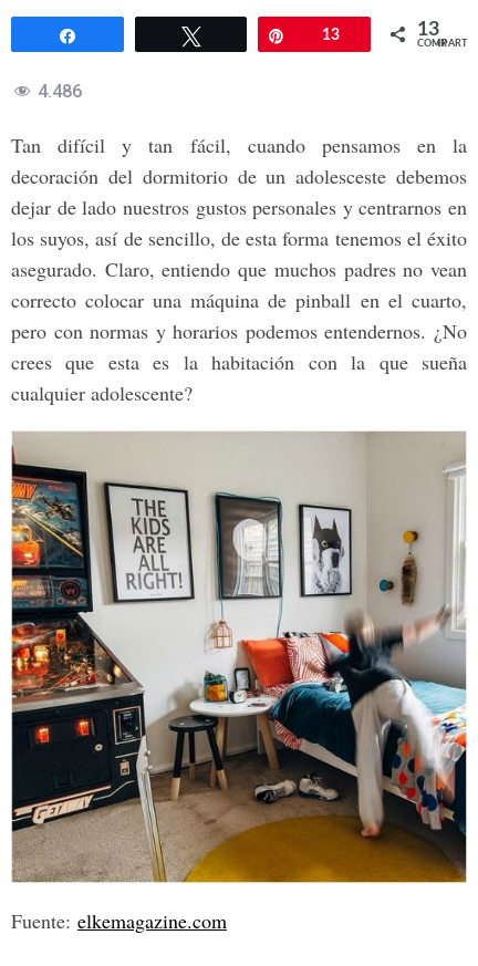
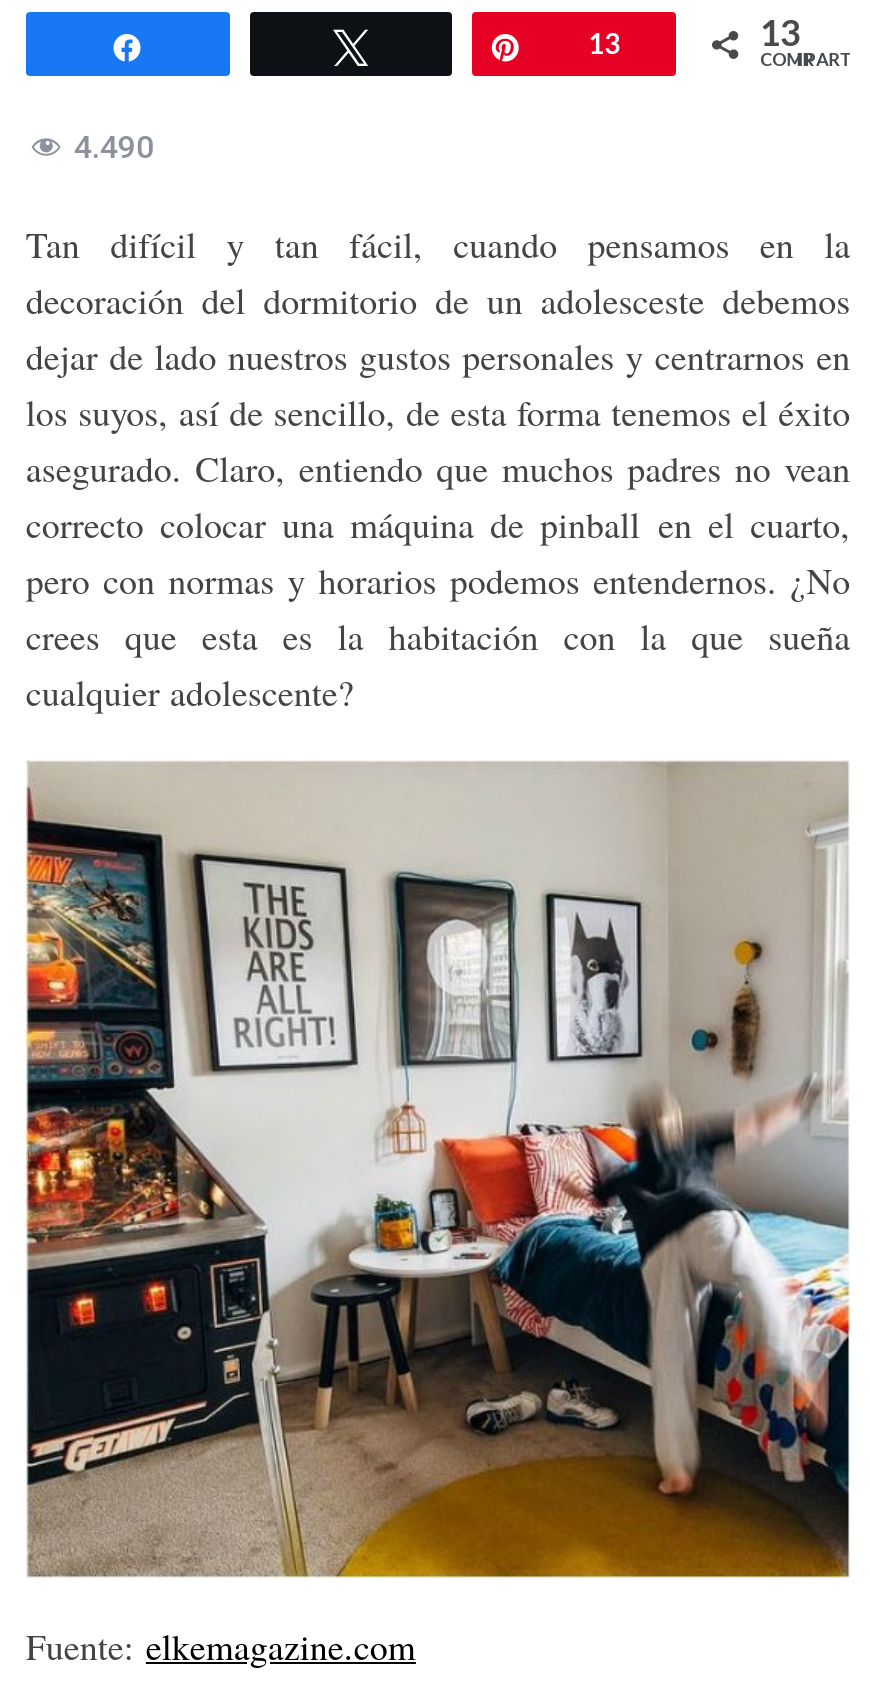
[38,81,82,102] 4.486 -> [74,128,154,166] 4.490

